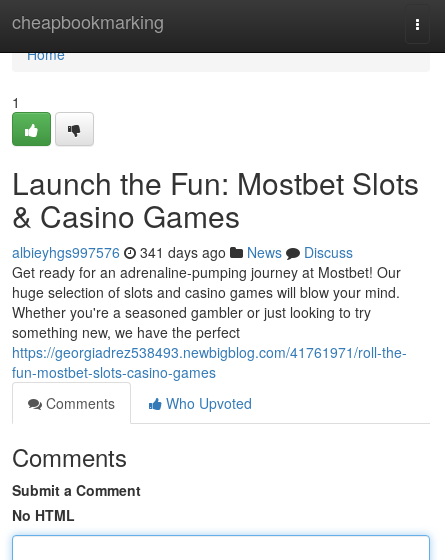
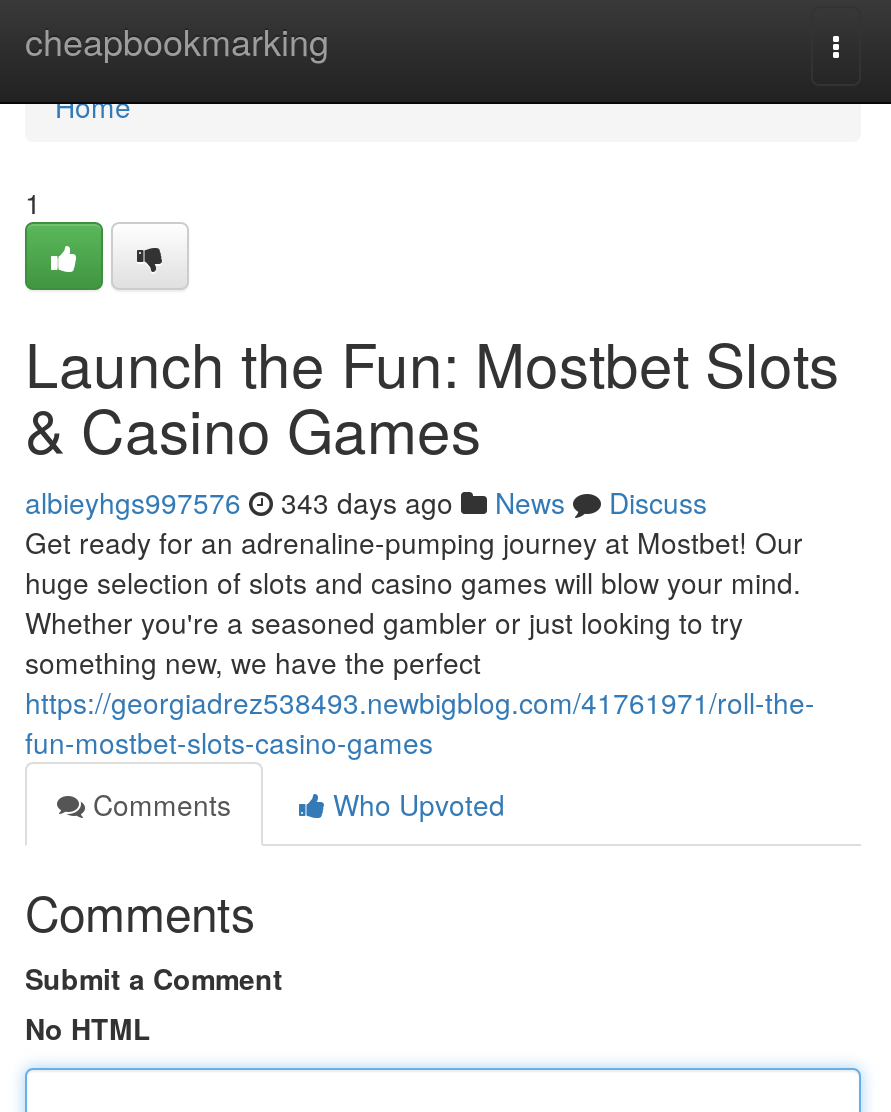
[12,242,353,262] albieyhgs997576 341 days ago News Discuss -> [25,482,707,522] albieyhgs997576 343 days ago News Discuss

